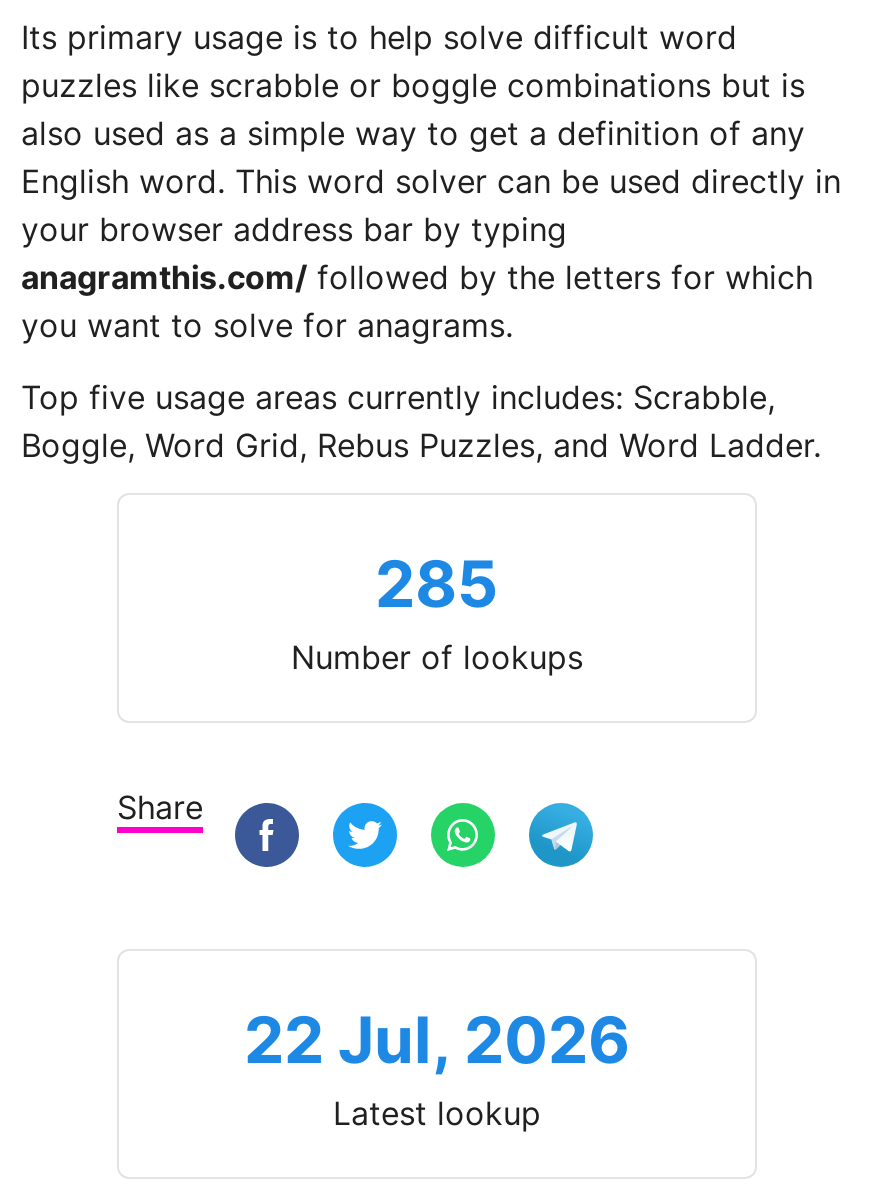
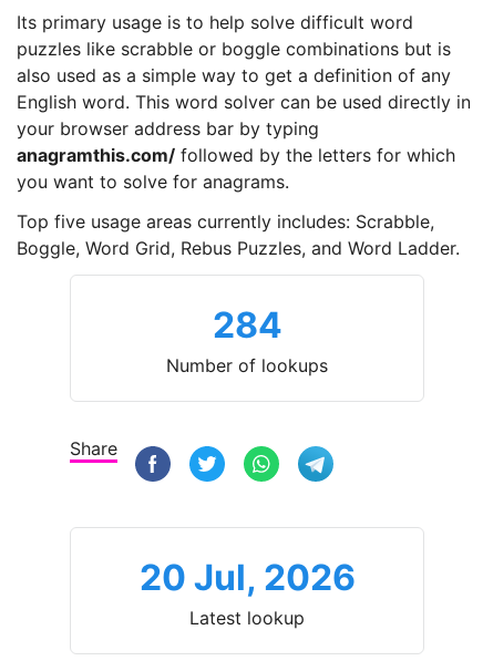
[375,545,499,623] 285 -> [212,304,282,347] 284
[244,1001,630,1079] 22 Jul, 2026 -> [139,556,355,599] 20 Jul, 2026

